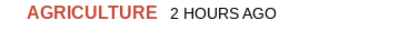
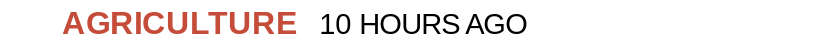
[27,4,276,22] AGRICULTURE 2 HOURS AGO -> [62,6,527,40] AGRICULTURE 10 HOURS AGO

